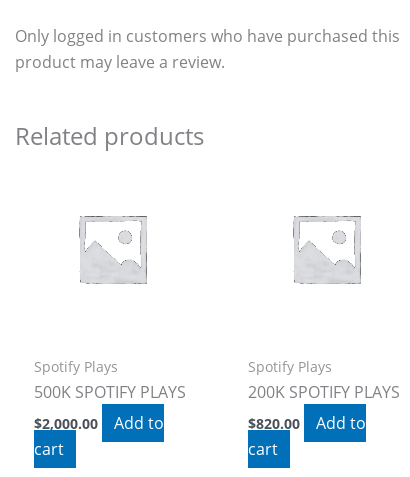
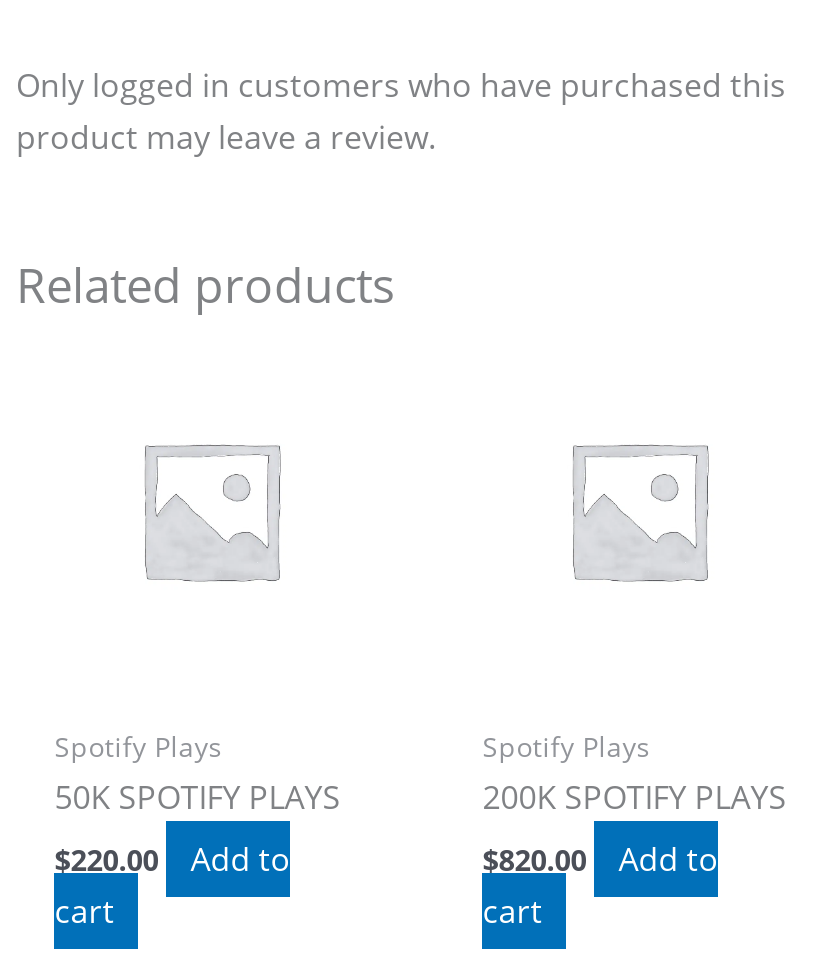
[34,381,186,403] 500K SPOTIFY PLAYS -> [54,775,340,819] 50K SPOTIFY PLAYS
[34,412,164,434] $2,000.00 Add to -> [54,837,290,881] $220.00 Add to

